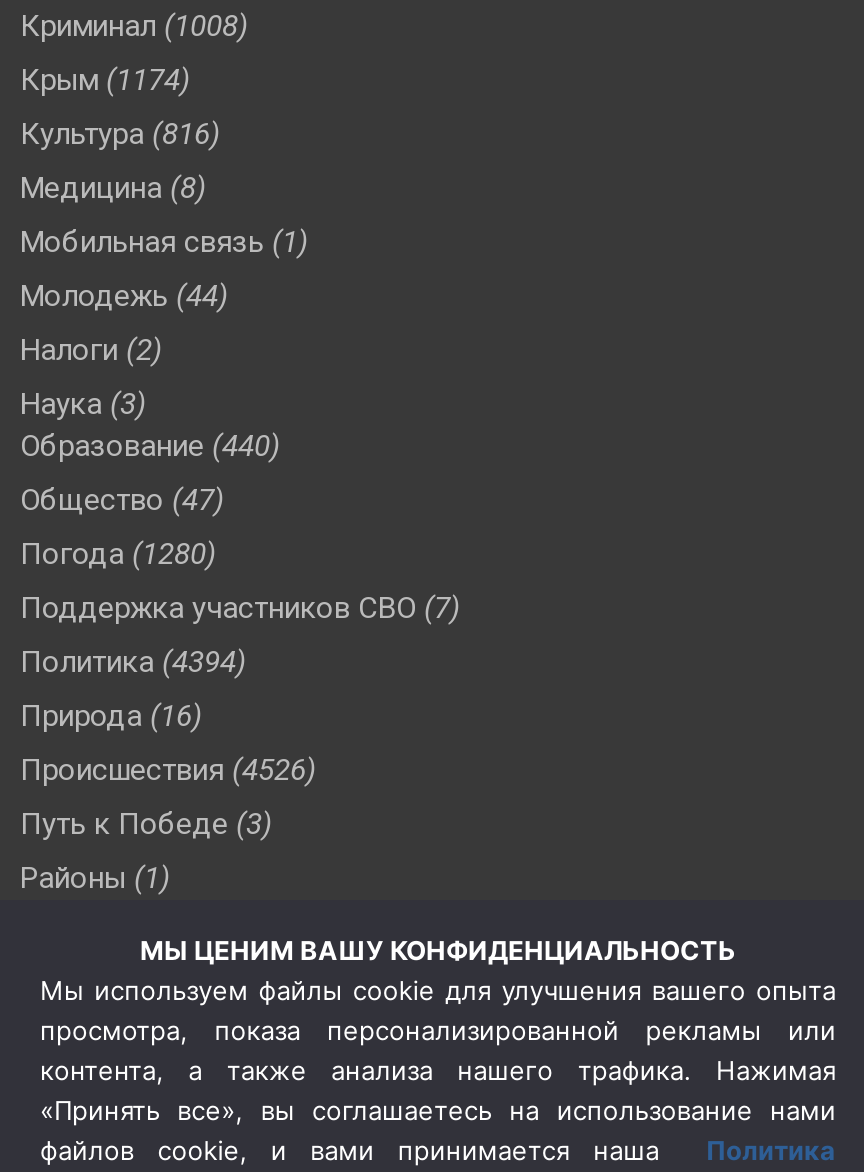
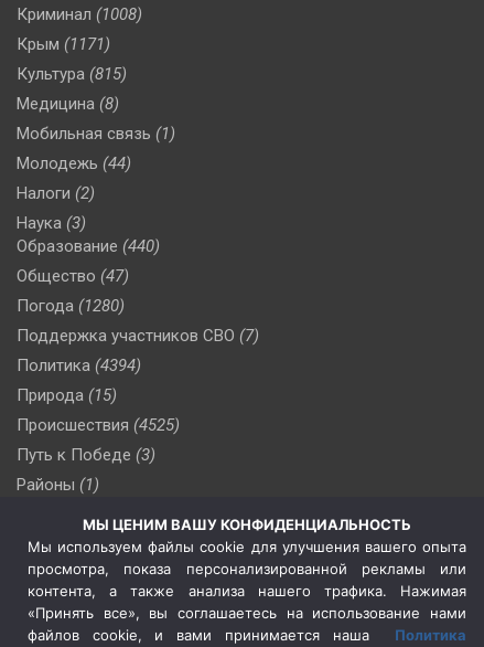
[20,63,190,99] Крым (1174) -> [17,35,110,55] Крым (1171)
[20,117,220,153] Культура (816) -> [17,64,127,84] Культура (815)
[20,699,202,735] Природа (16) -> [17,386,117,406] Природа (15)
[20,753,316,789] Происшествия (4526) -> [17,416,180,435] Происшествия (4525)

